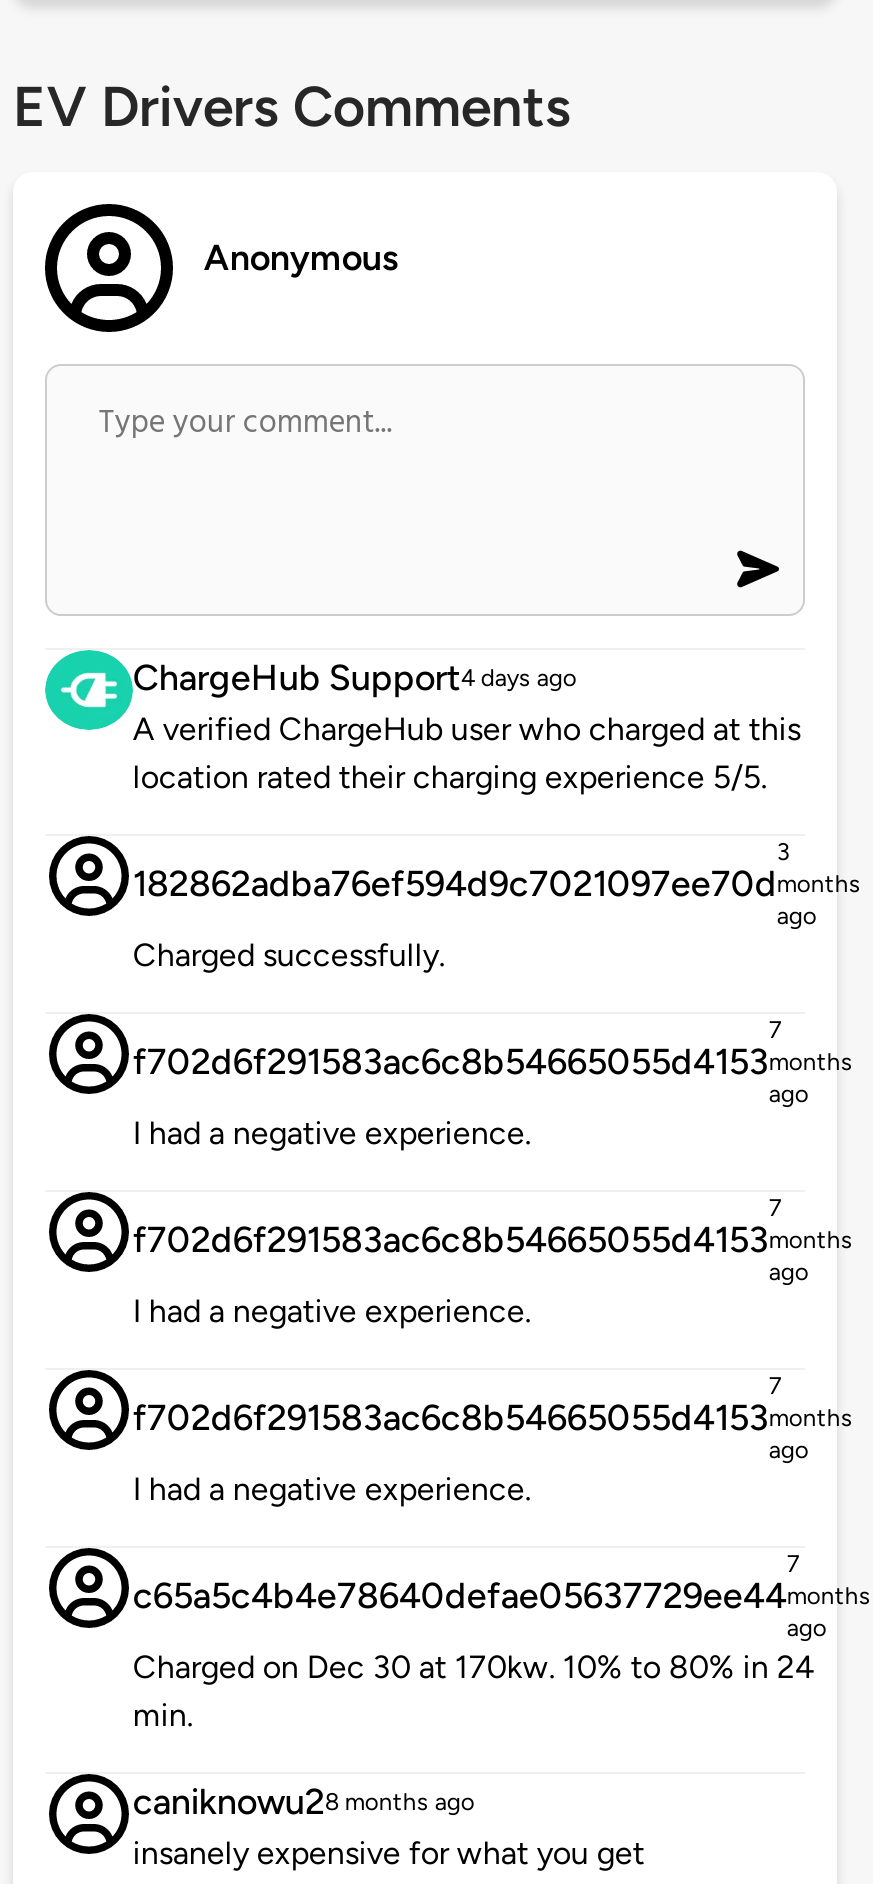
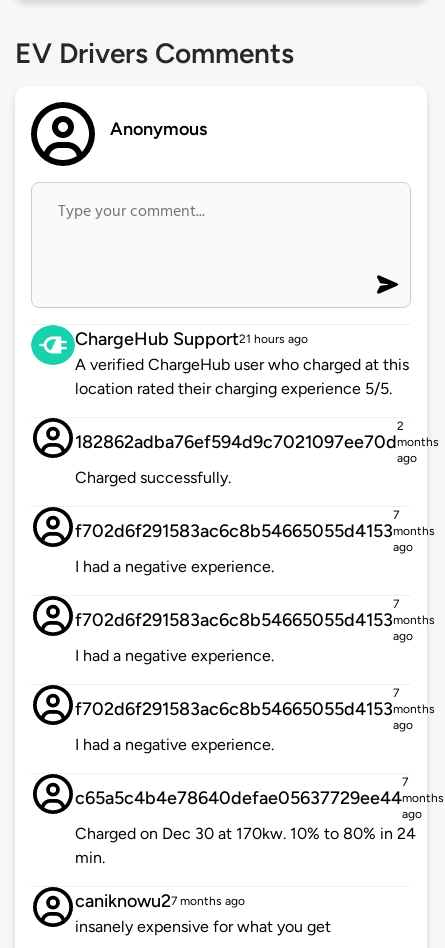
[133,656,577,700] ChargeHub Support4 days ago -> [75,328,308,350] ChargeHub Support21 hours ago
[777,838,791,866] 3 -> [397,419,404,433] 2
[133,1780,475,1824] caniknowu28 months ago -> [75,890,245,912] caniknowu27 months ago

